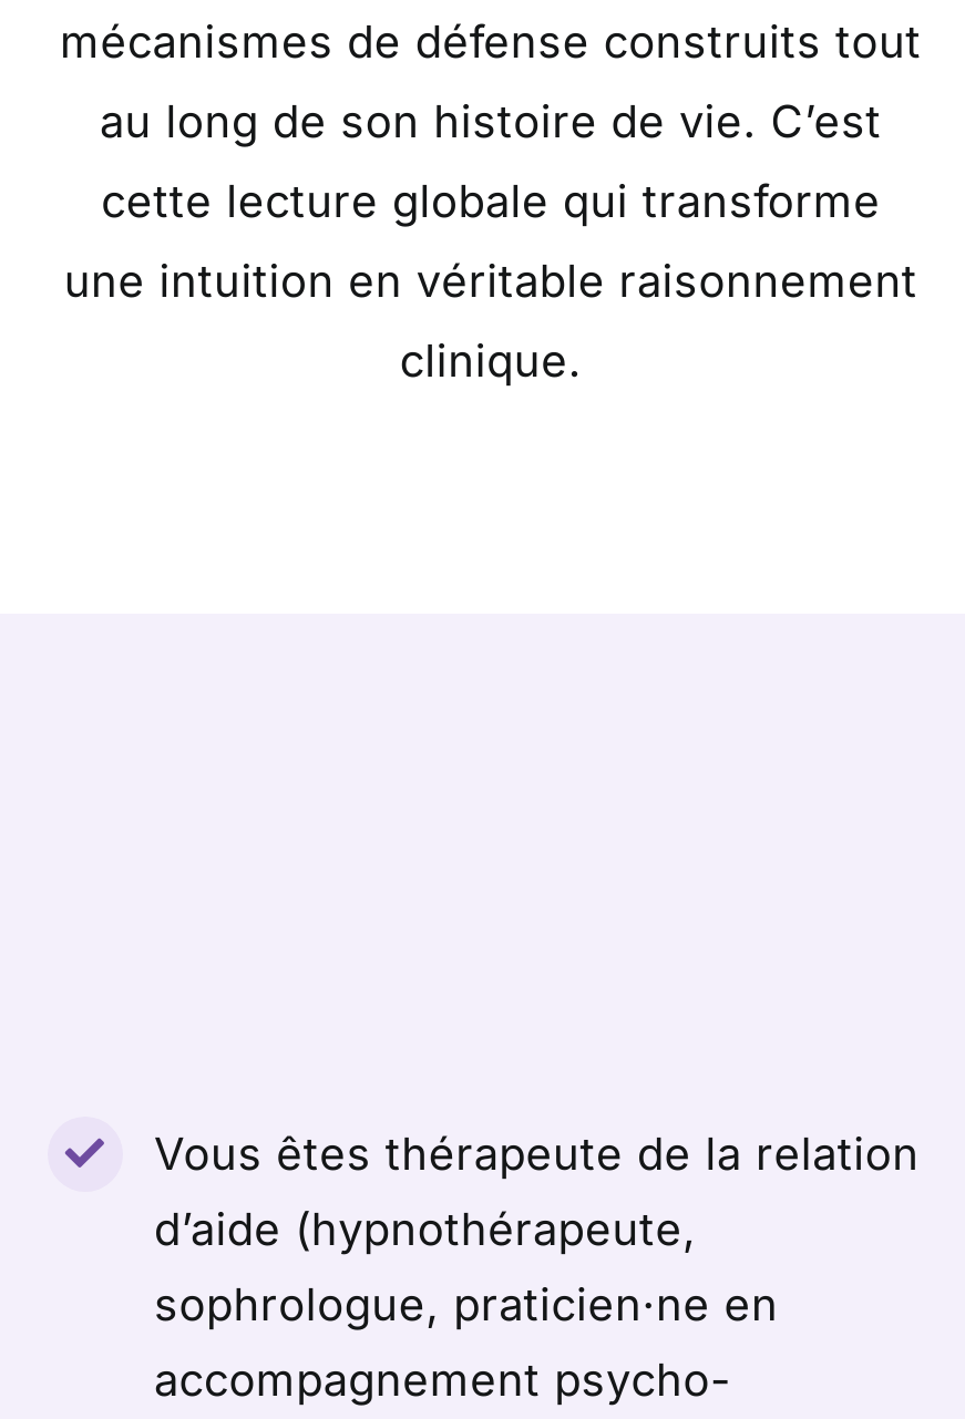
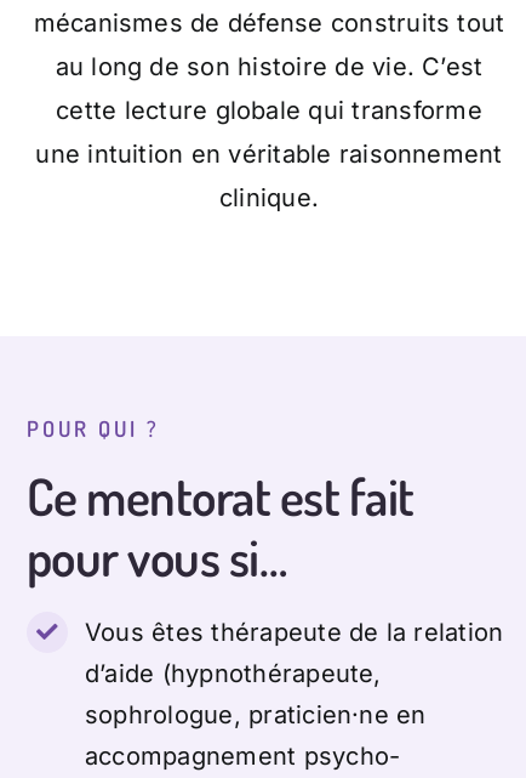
none -> [27,415,414,588] POUR QUI ? | Ce mentorat est fait | pour vous si…

